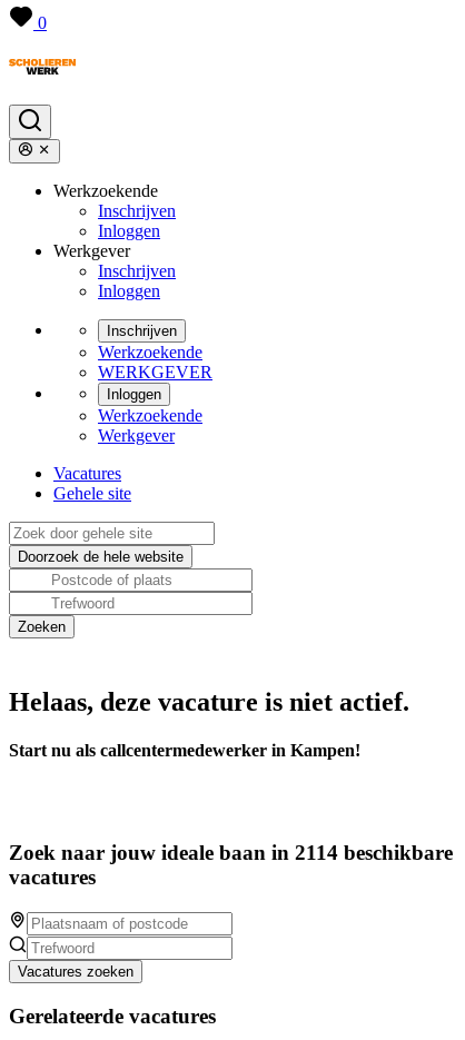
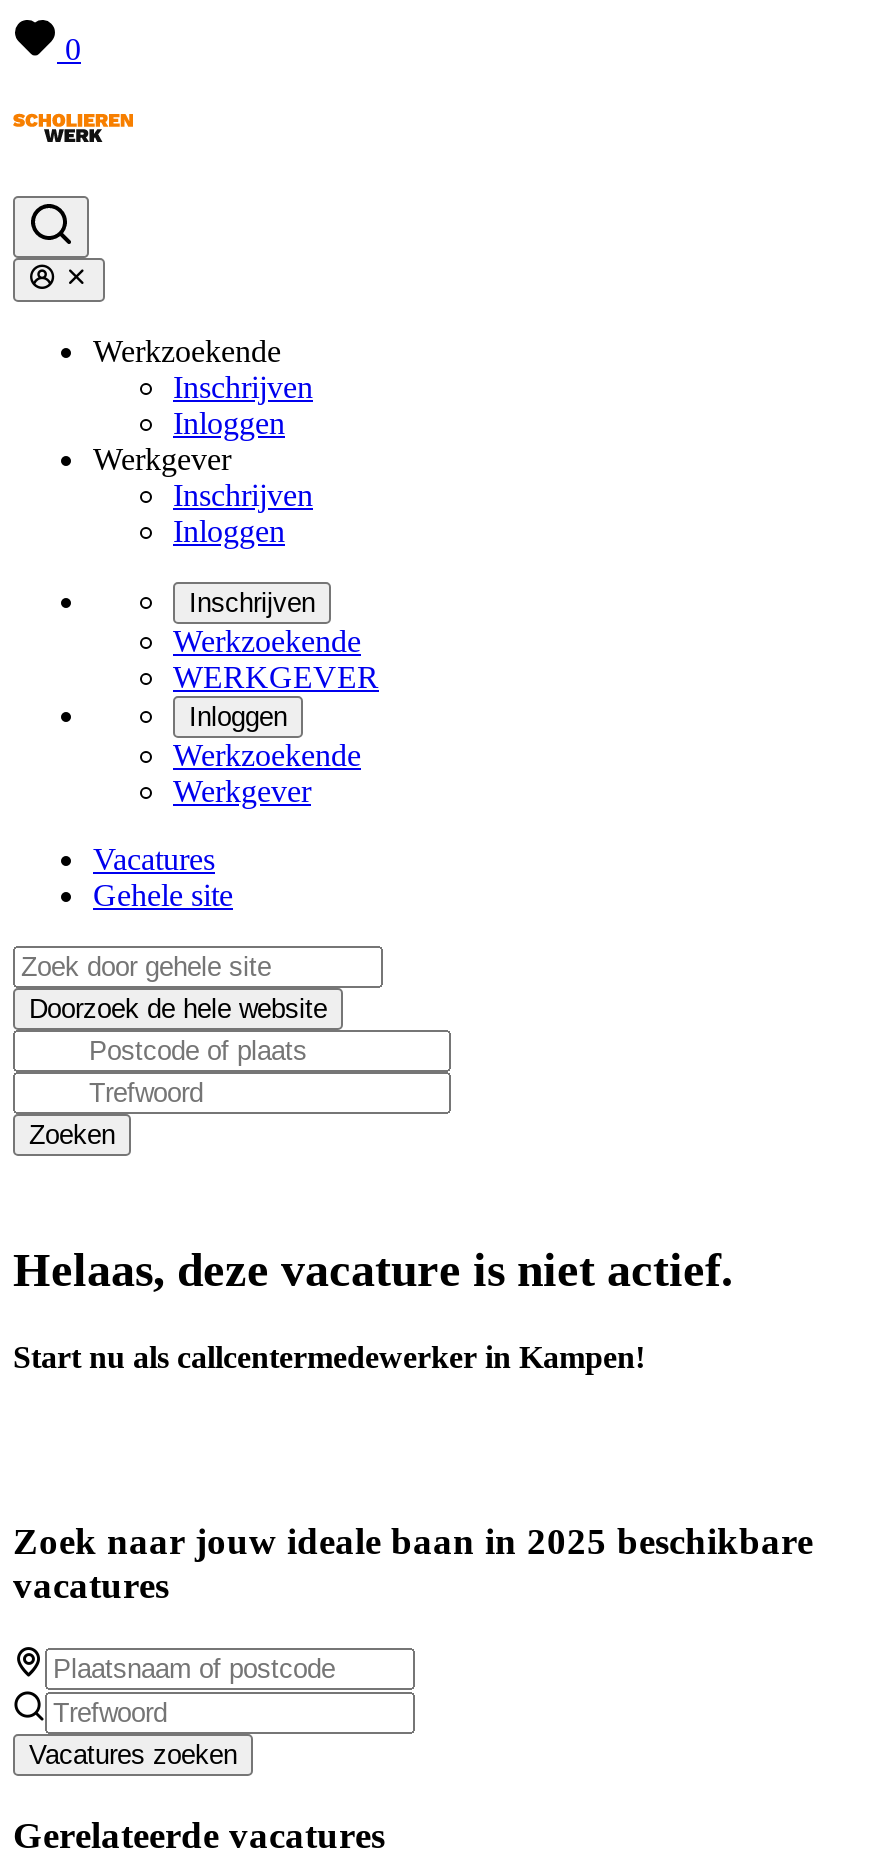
[9,841,453,864] Zoek naar jouw ideale baan in 2114 beschikbare -> [13,1520,813,1562] Zoek naar jouw ideale baan in 2025 beschikbare

